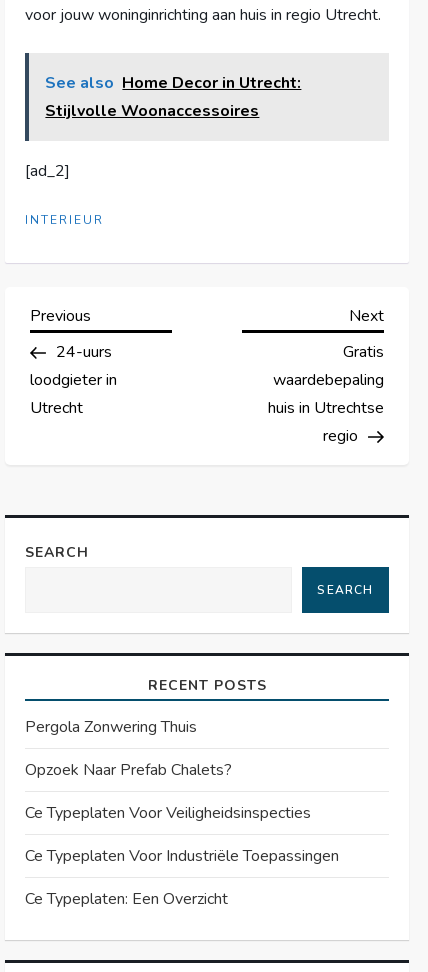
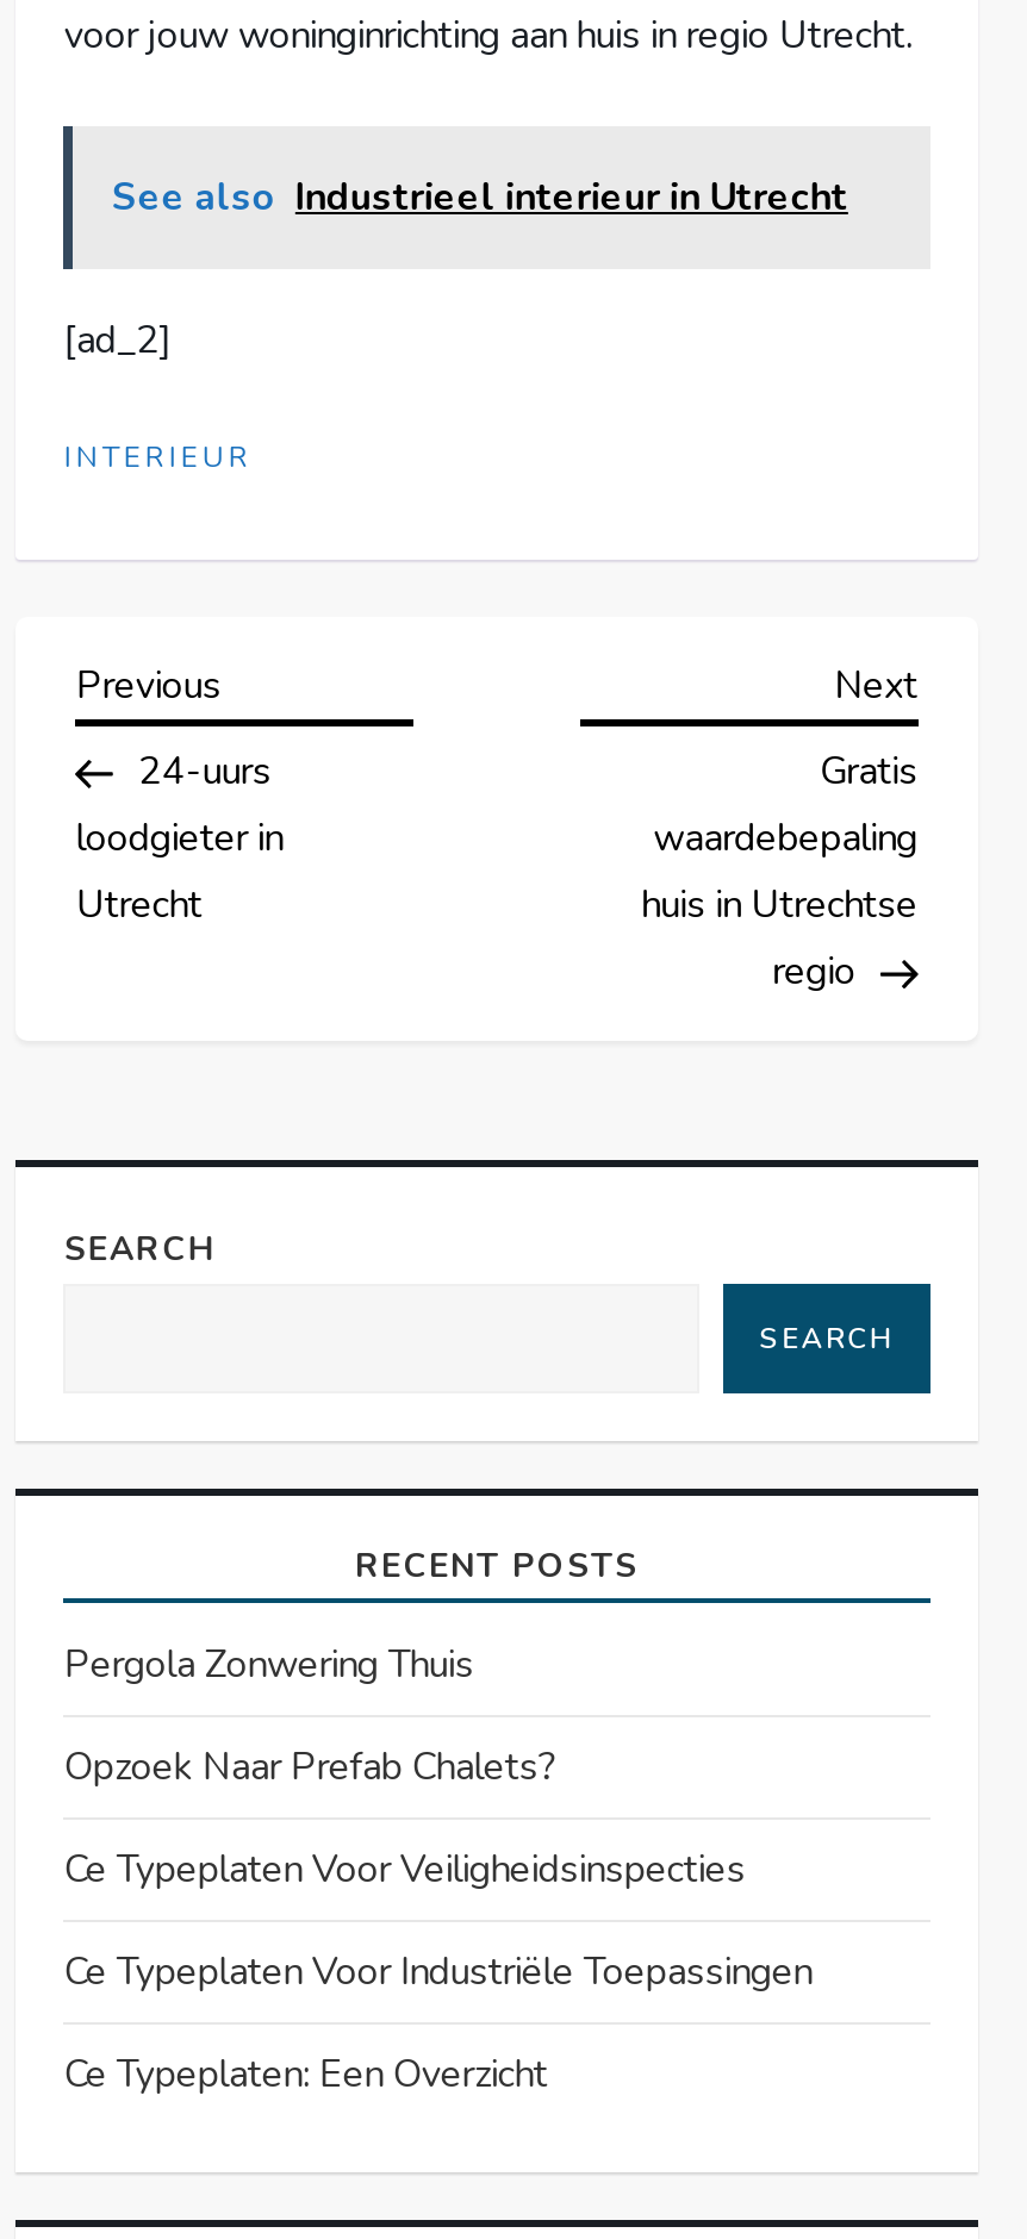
[45,72,301,122] See also Home Decor in Utrecht: | Stijlvolle Woonaccessoires -> [112,172,848,224] See also Industrieel interieur in Utrecht

